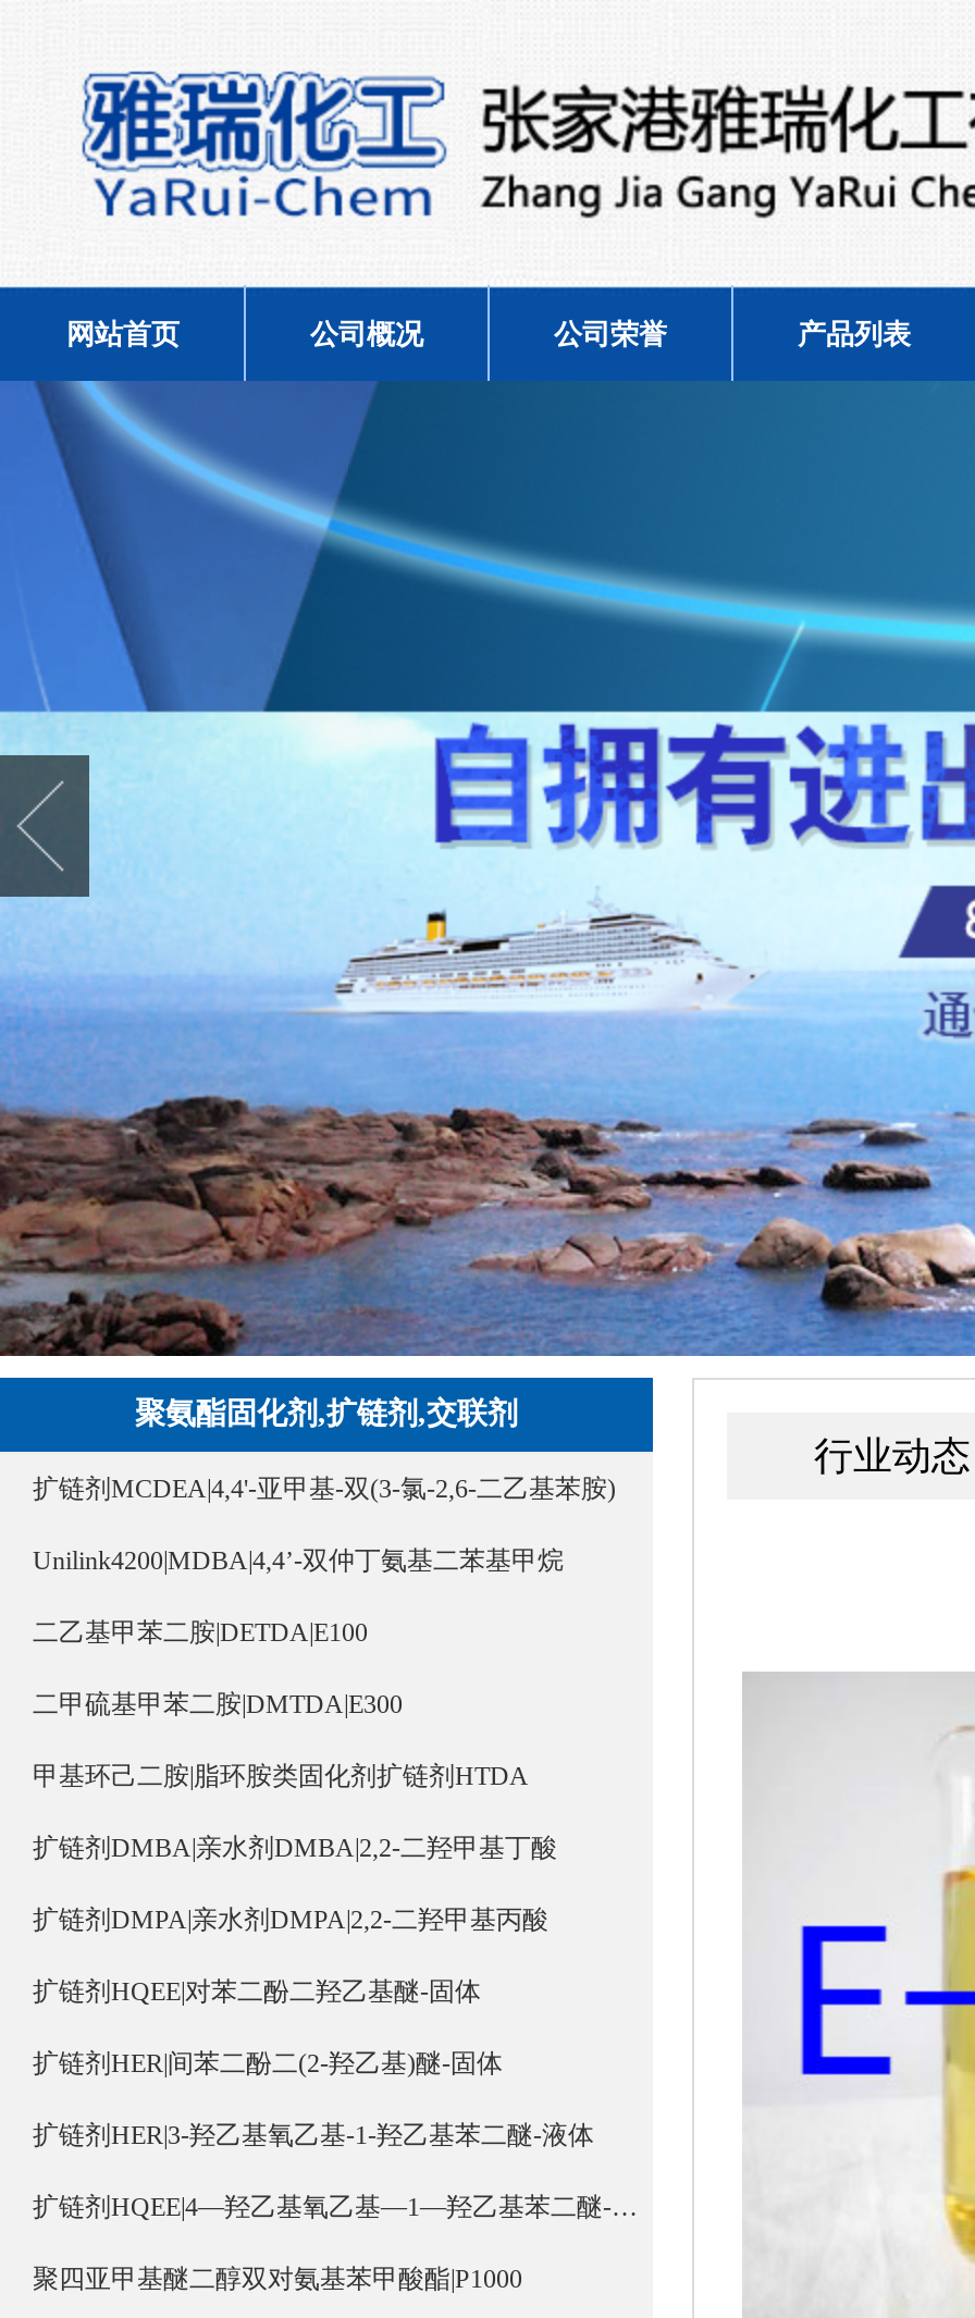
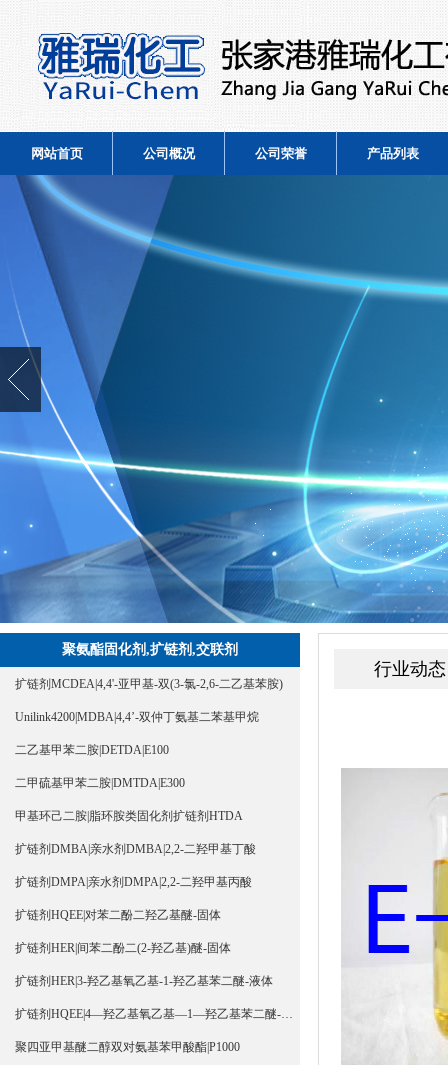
[7,710,968,1358] [image] -> [3,327,445,624] [image]

